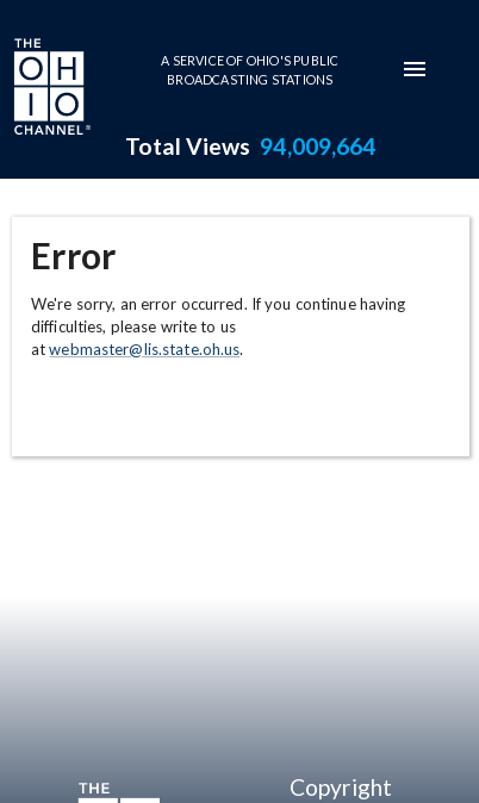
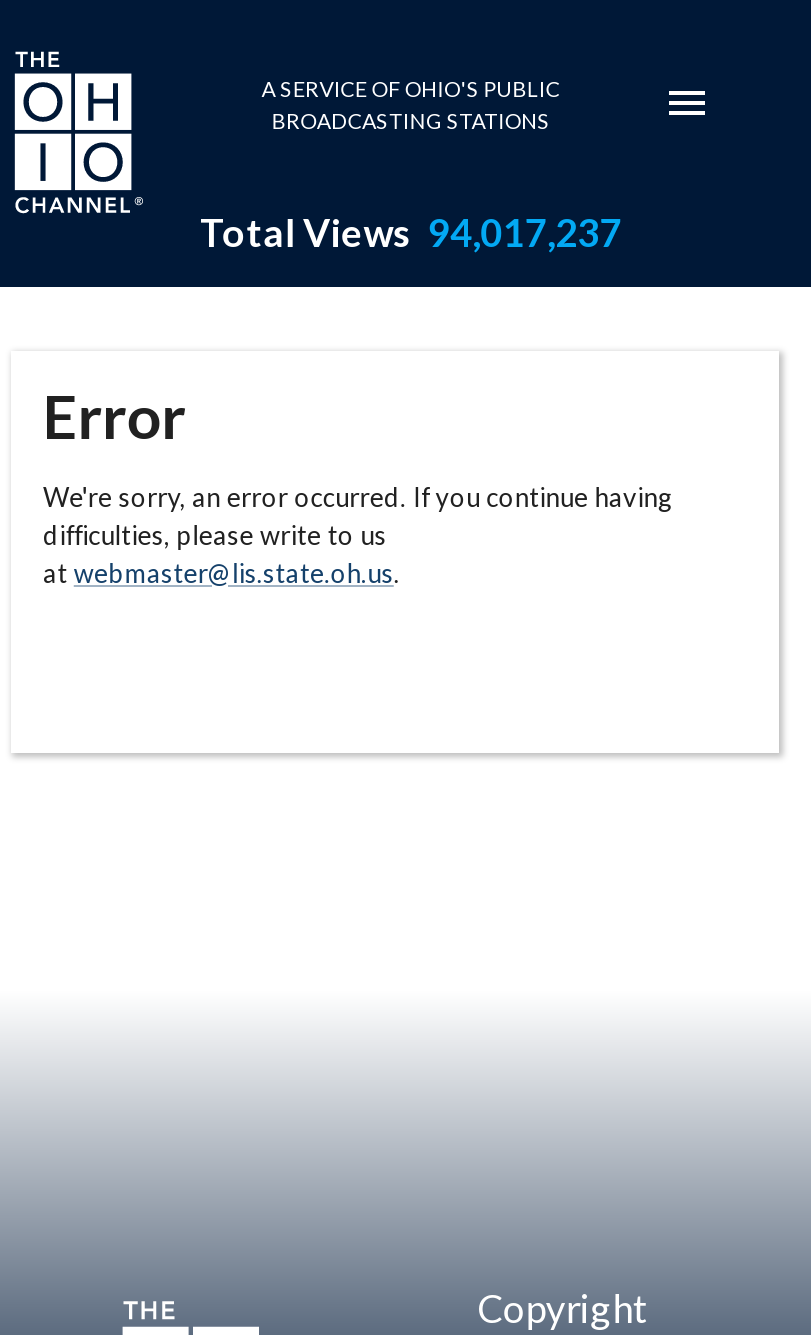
[125,132,376,160] Total Views 94,009,664 -> [200,209,621,255] Total Views 94,017,237

